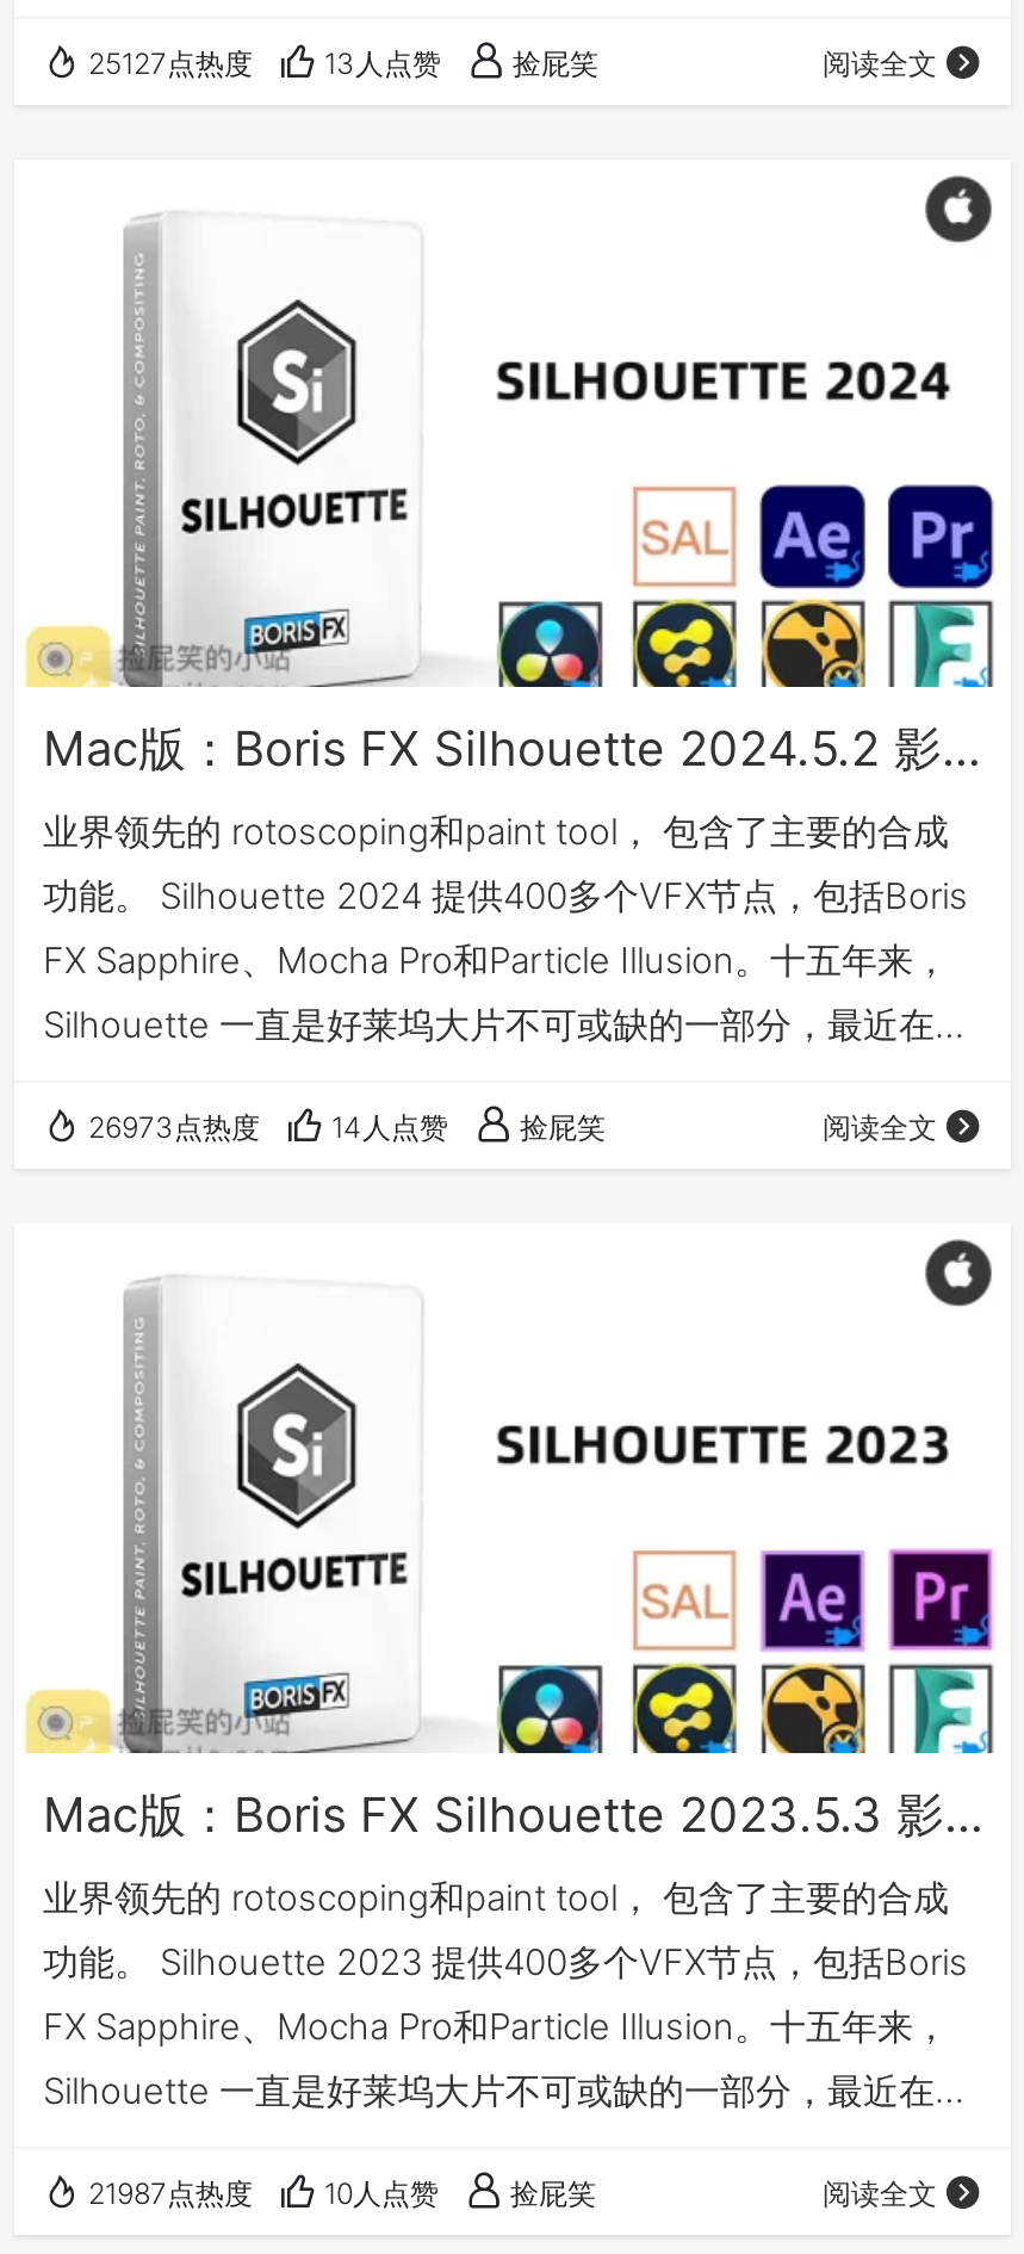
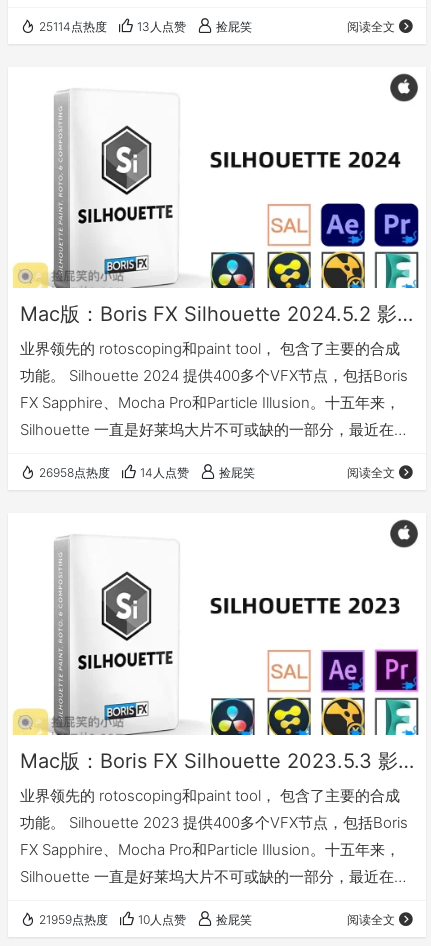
[88,44,598,80] 25127点热度 13人点赞 捡屁笑 -> [39,19,252,34] 25114点热度 13人点赞 捡屁笑
[88,1109,606,1145] 26973点热度 14人点赞 捡屁笑 -> [39,465,255,480] 26958点热度 14人点赞 捡屁笑
[88,2175,596,2210] 21987点热度 10人点赞 捡屁笑 -> [39,912,252,927] 21959点热度 10人点赞 捡屁笑

